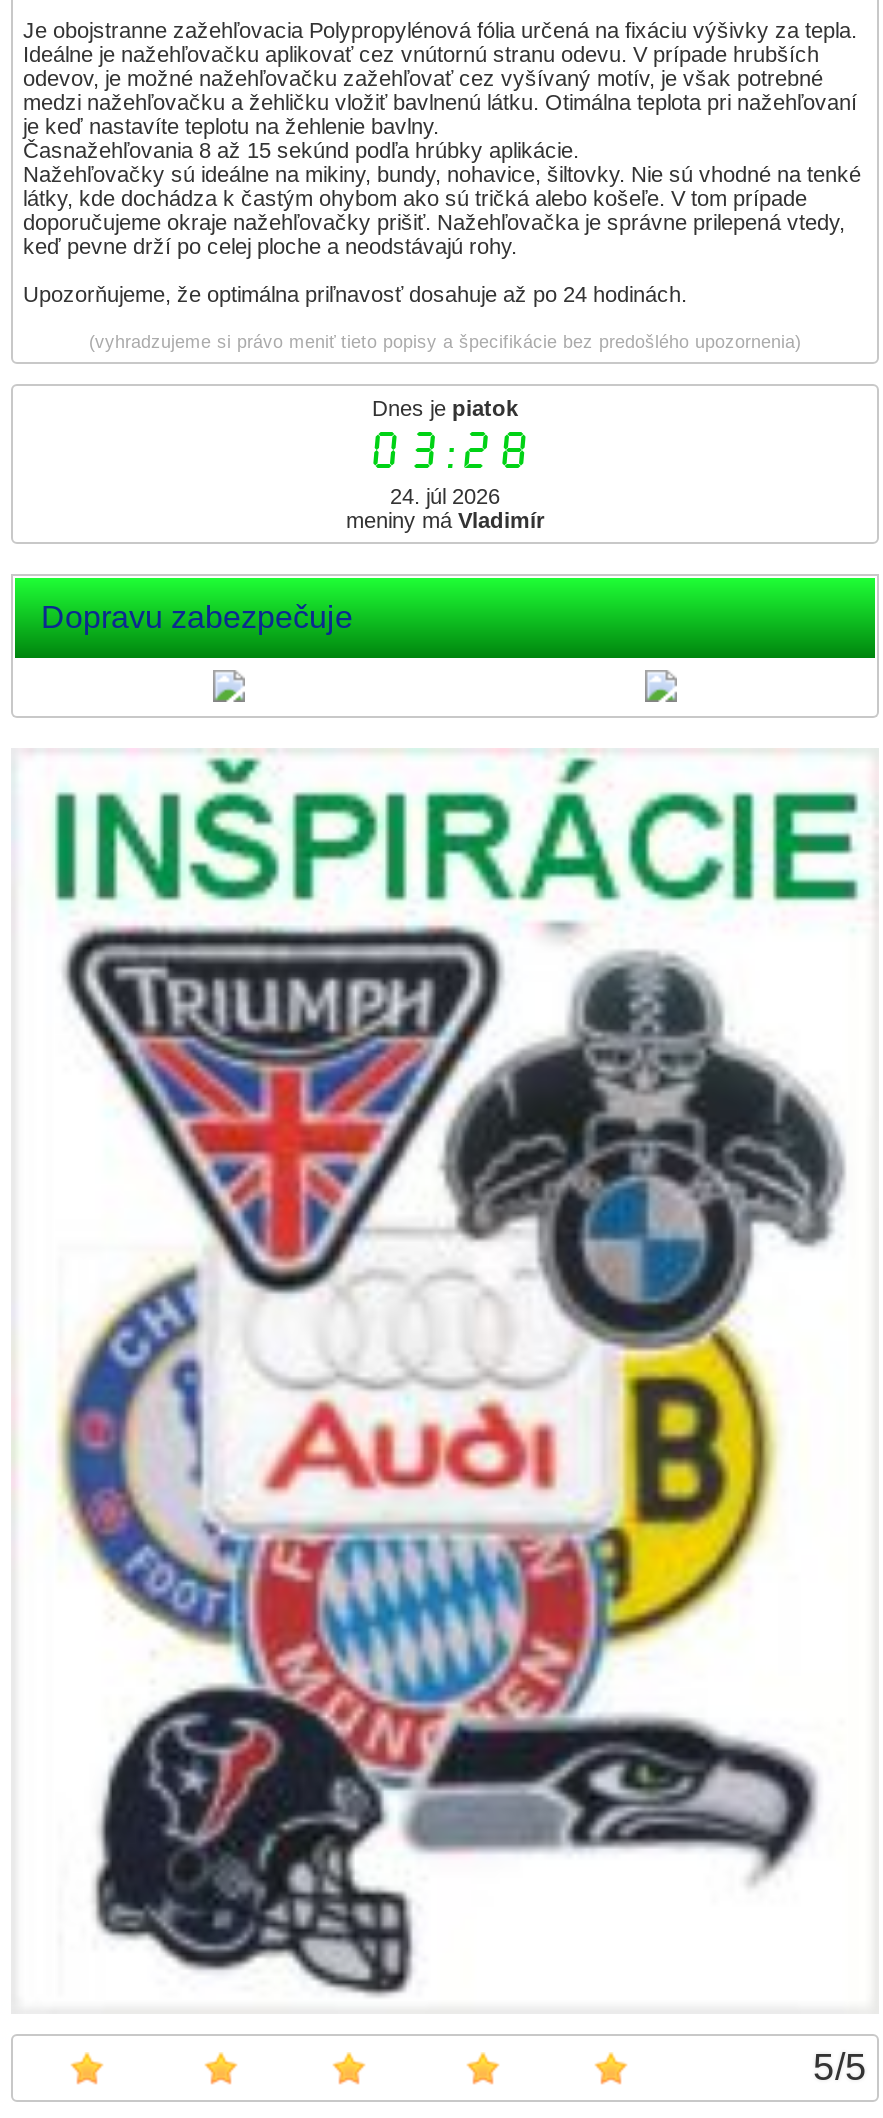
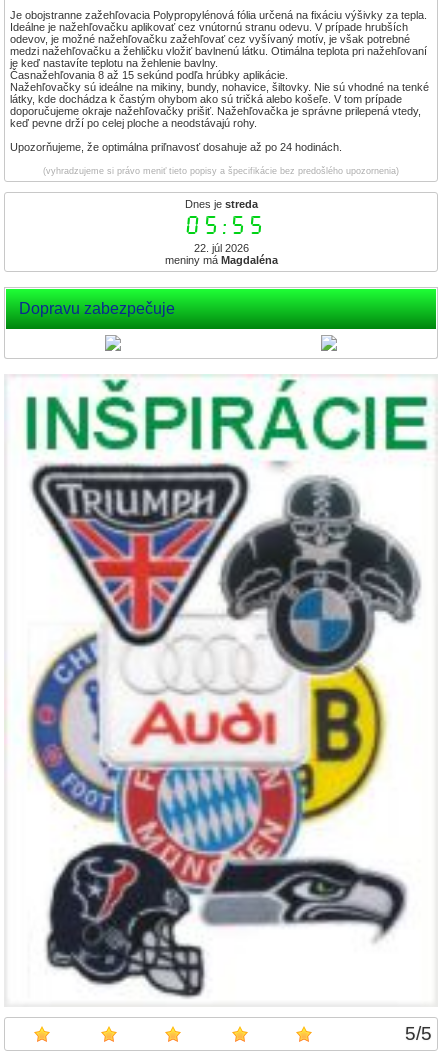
[372,395,518,419] Dnes je piatok -> [184,198,257,210] Dnes je streda
[362,419,528,483] 03:28 -> [180,210,261,242] 05:55
[390,483,500,507] 24. júl 2026 -> [193,242,248,254] 22. júl 2026
[346,507,544,531] meniny má Vladimír -> [164,254,277,266] meniny má Magdaléna

